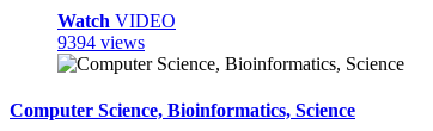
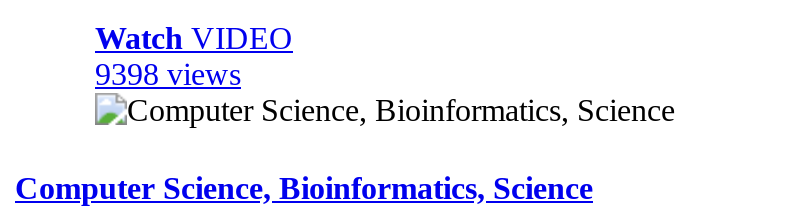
[57,32,145,52] 9394 views -> [95,57,241,91] 9398 views

